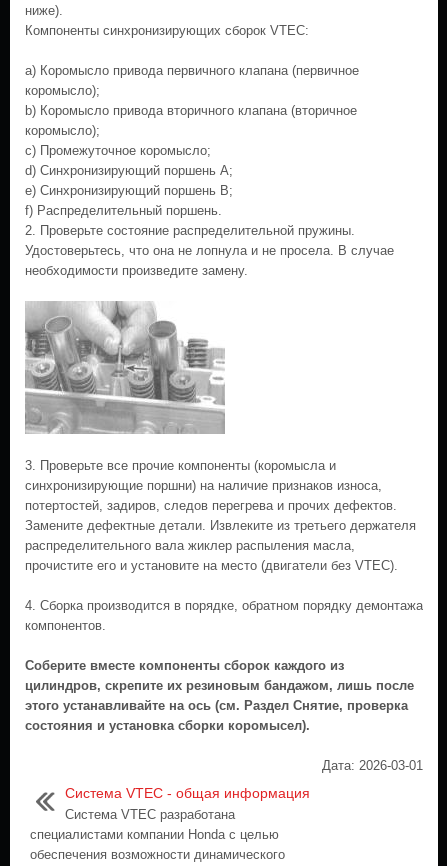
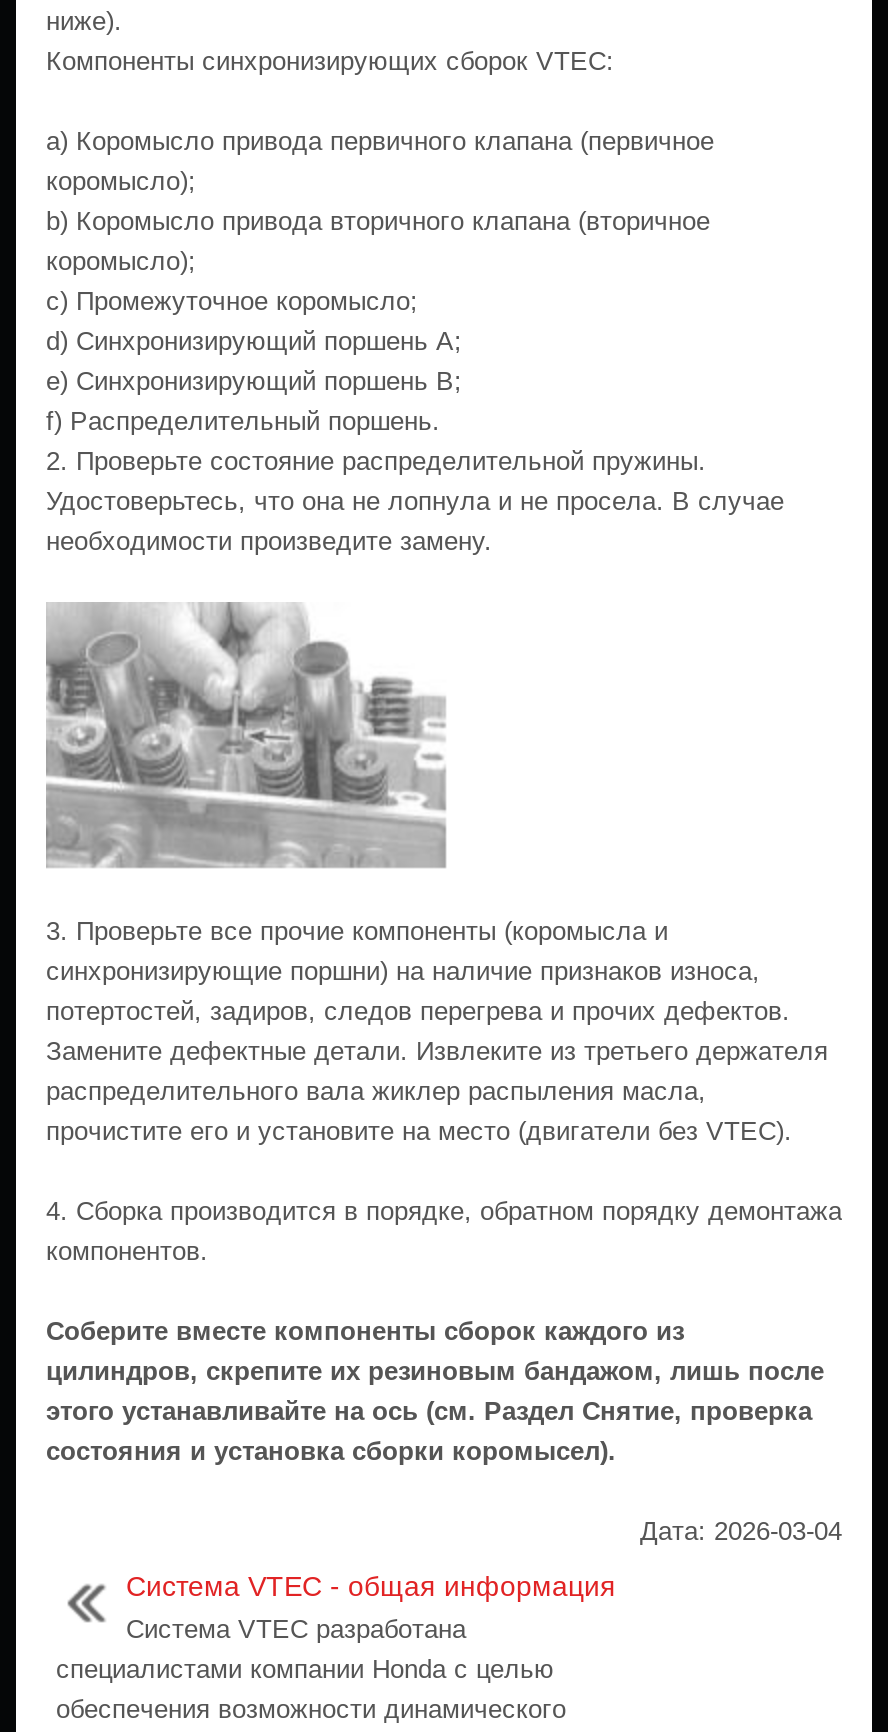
[322,758,423,773] Дата: 2026-03-01 -> [640,1516,842,1546] Дата: 2026-03-04

